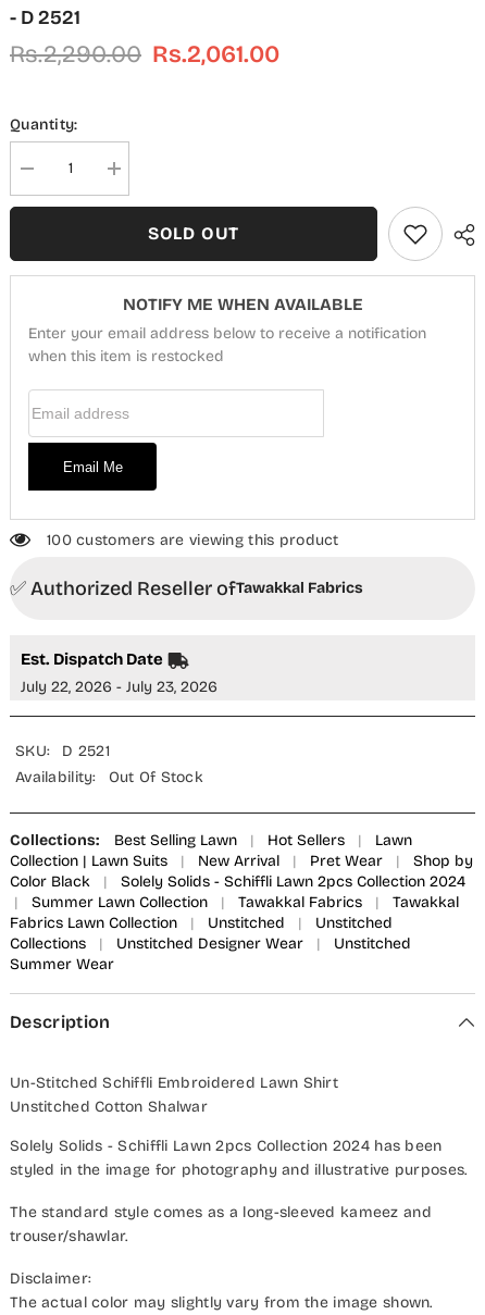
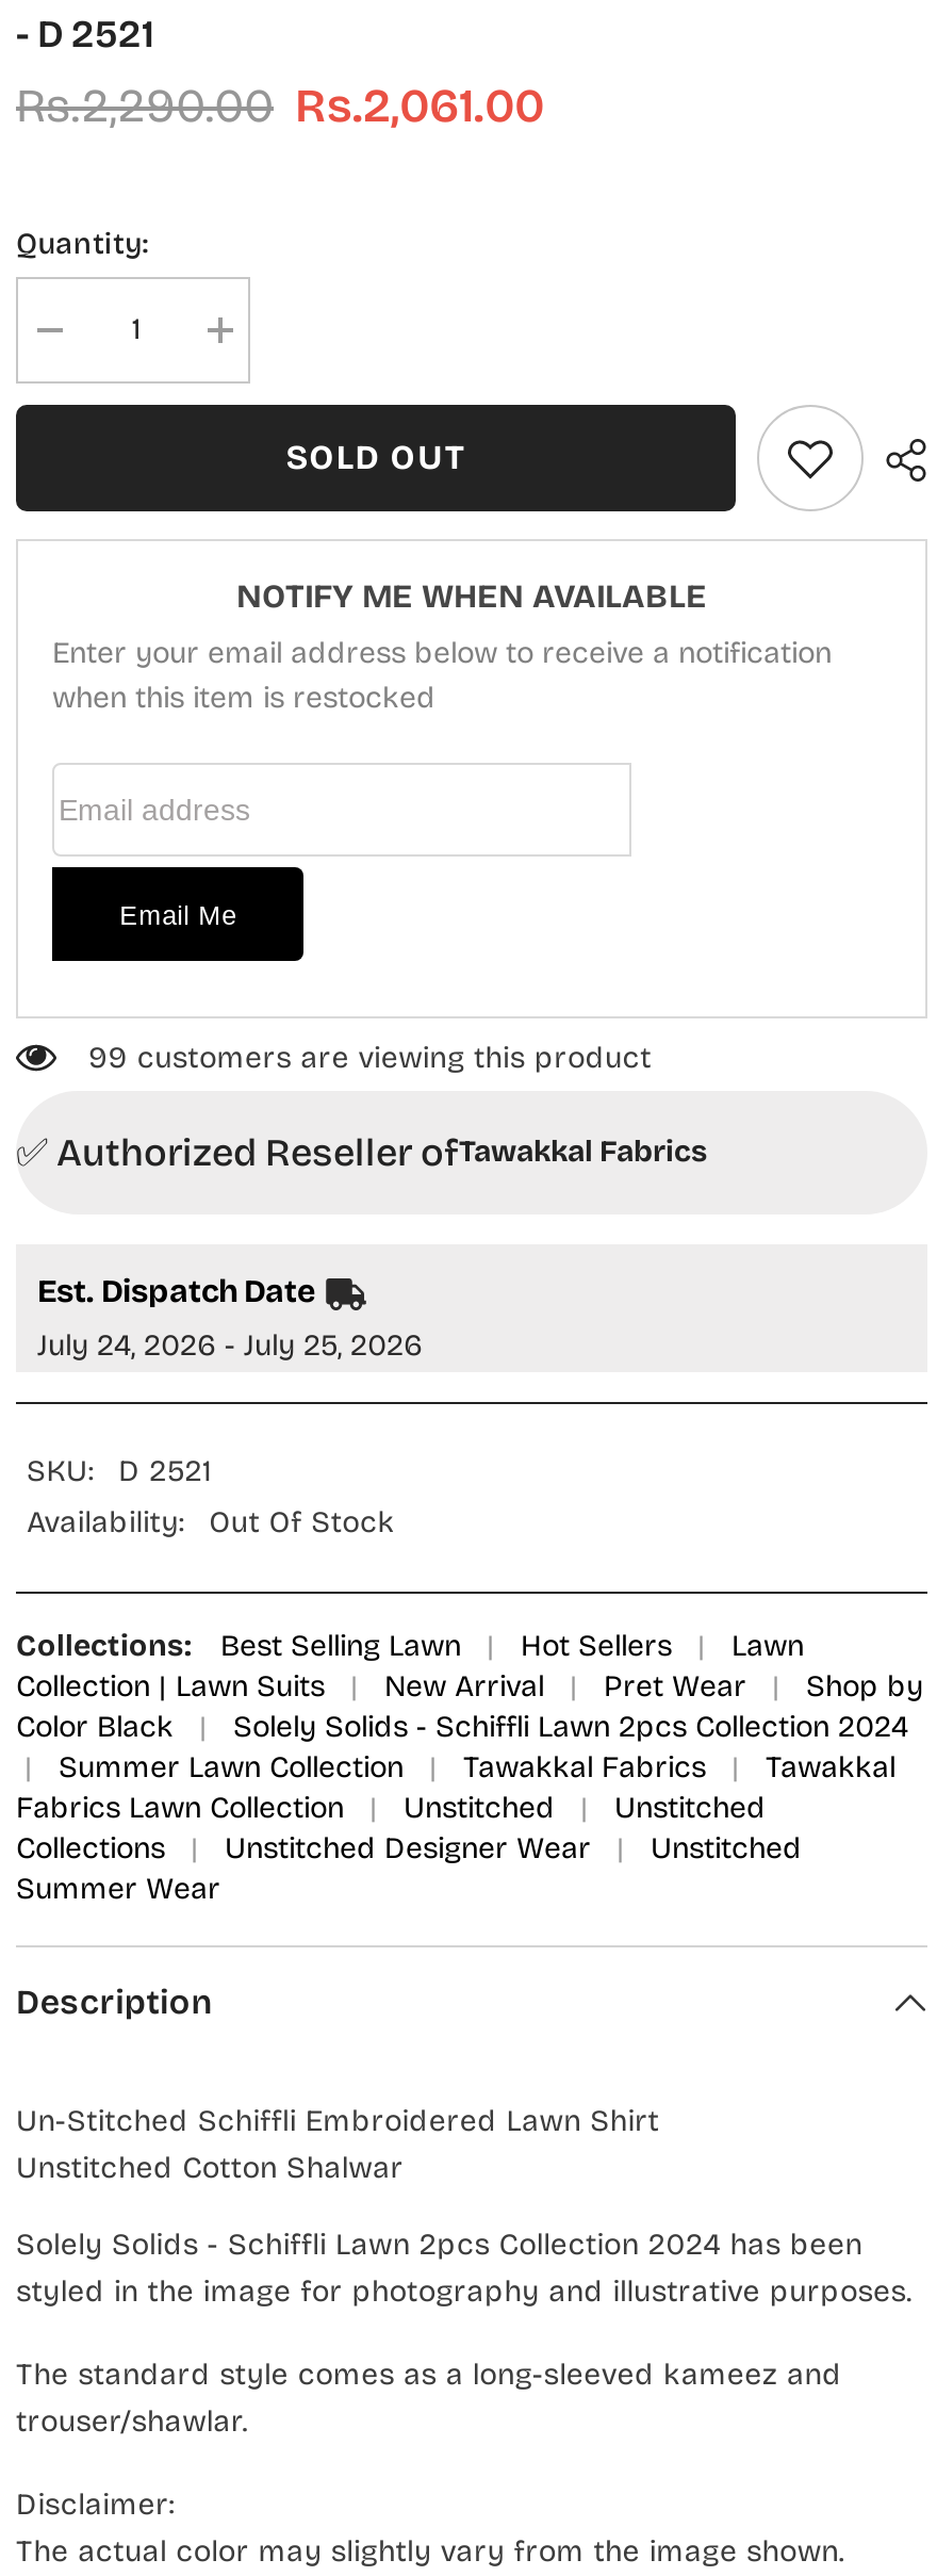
[47,531,339,549] 100 customers are viewing this product -> [88,1040,651,1076] 99 customers are viewing this product
[21,677,217,696] July 22, 2026 - July 23, 2026 -> [37,1327,423,1363] July 24, 2026 - July 25, 2026

